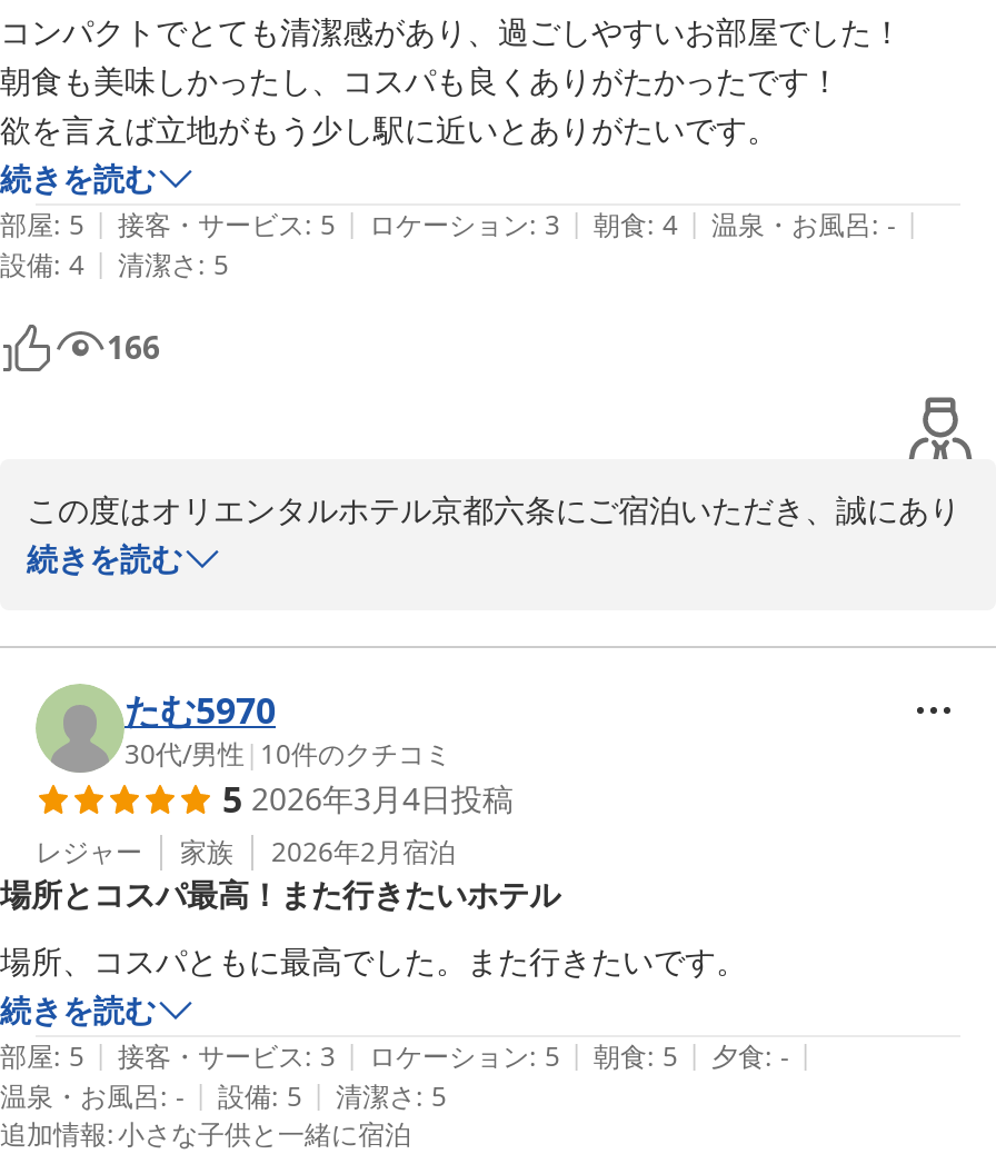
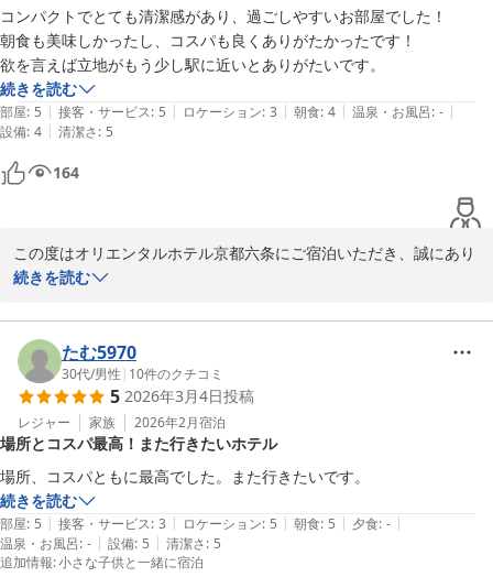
[107,326,160,368] 166 -> [53,162,79,183] 164

